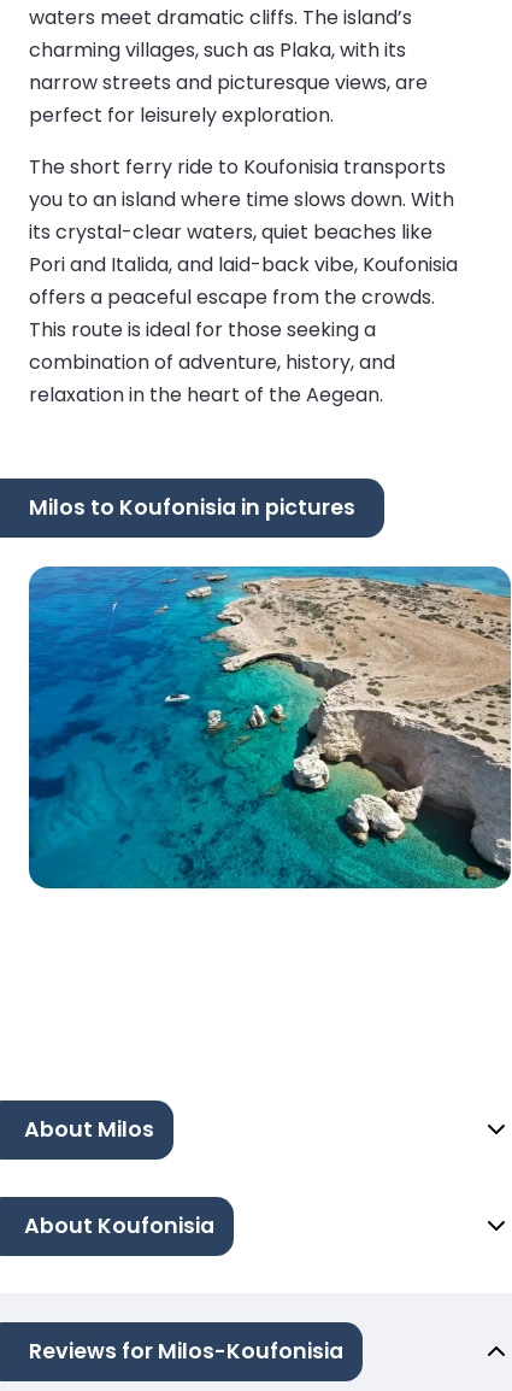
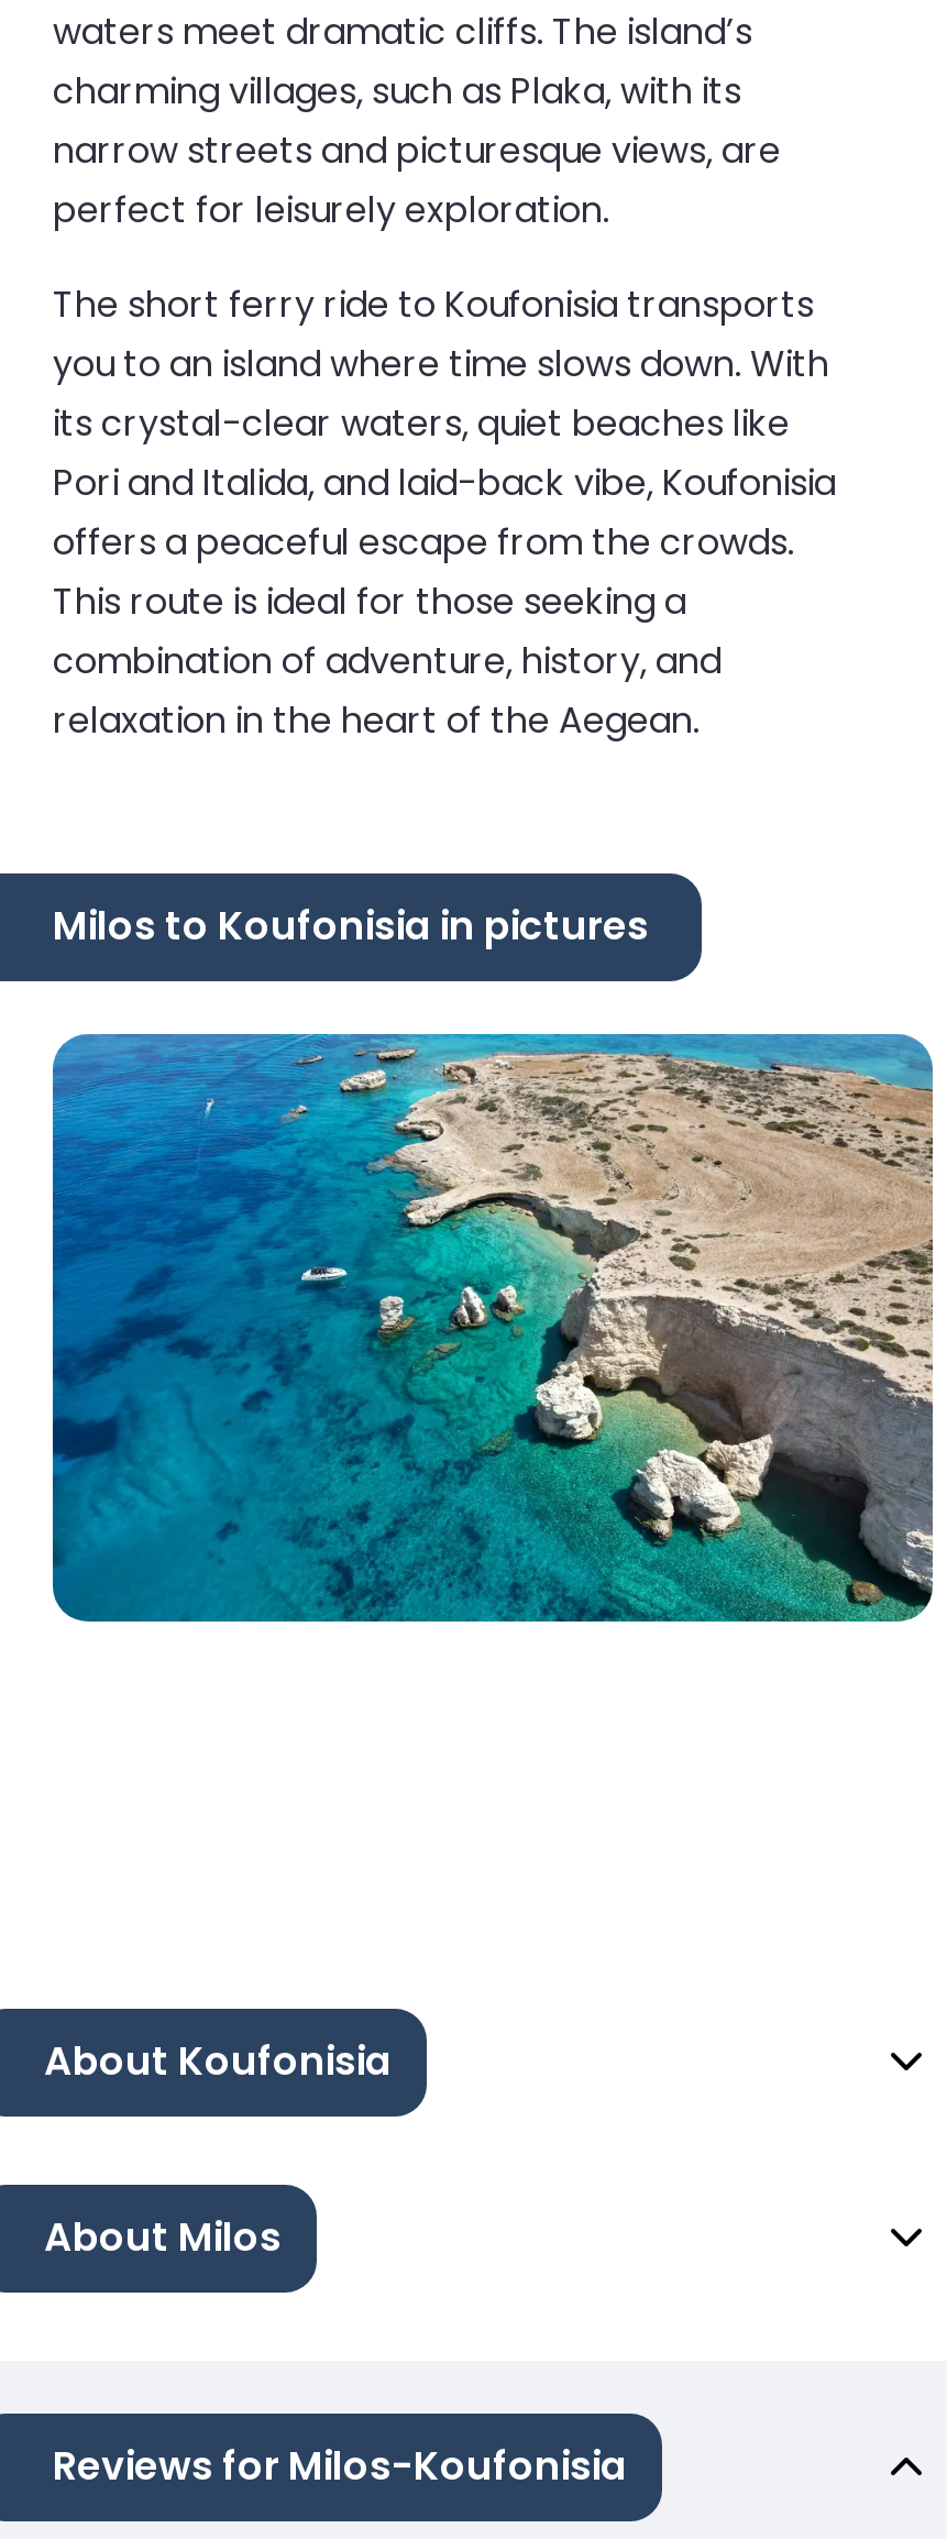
moved [24,1115,154,1144] -> [44,2211,282,2264]: About Milos
moved [24,1196,235,1257] -> [44,2007,429,2119]: [image] | About Koufonisia

